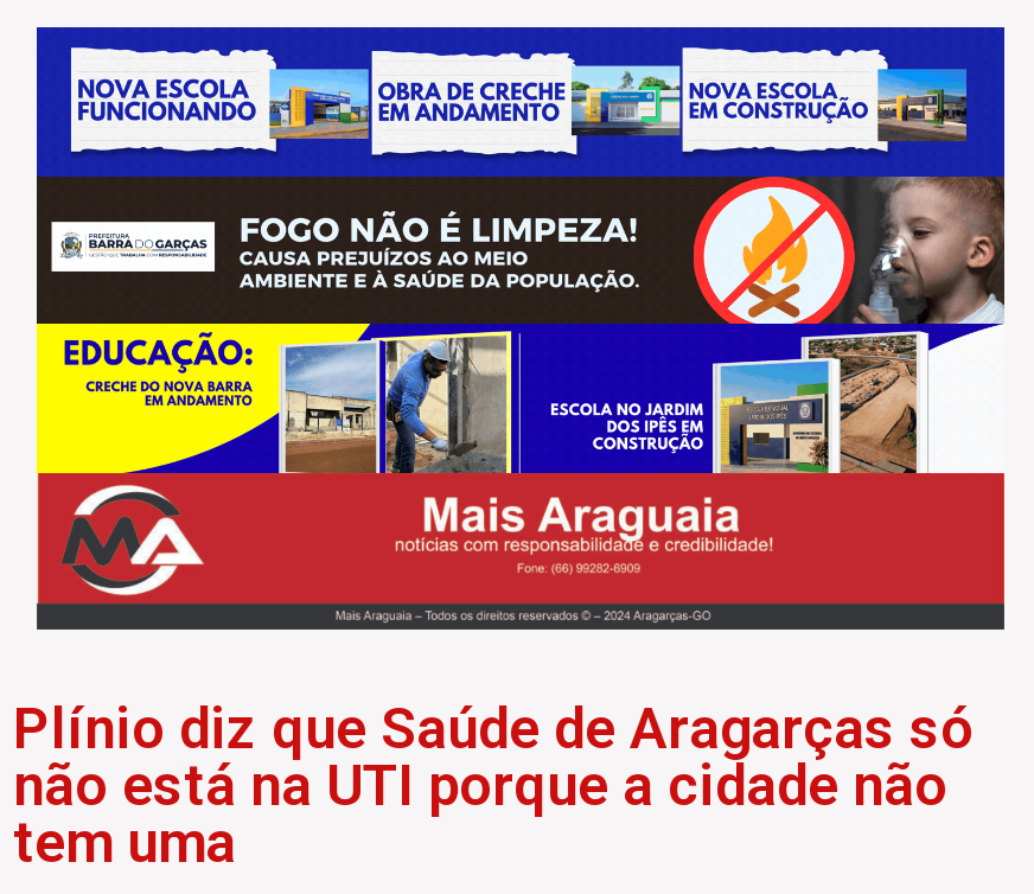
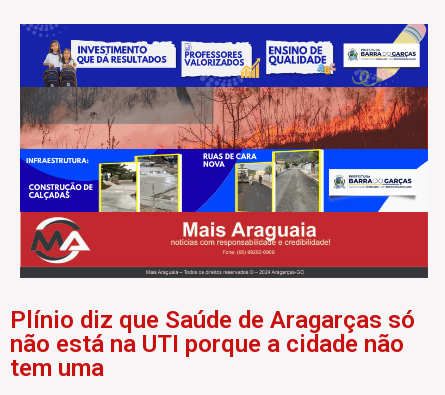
[34,25,1007,475] [image] -> [19,24,429,213] [image]

